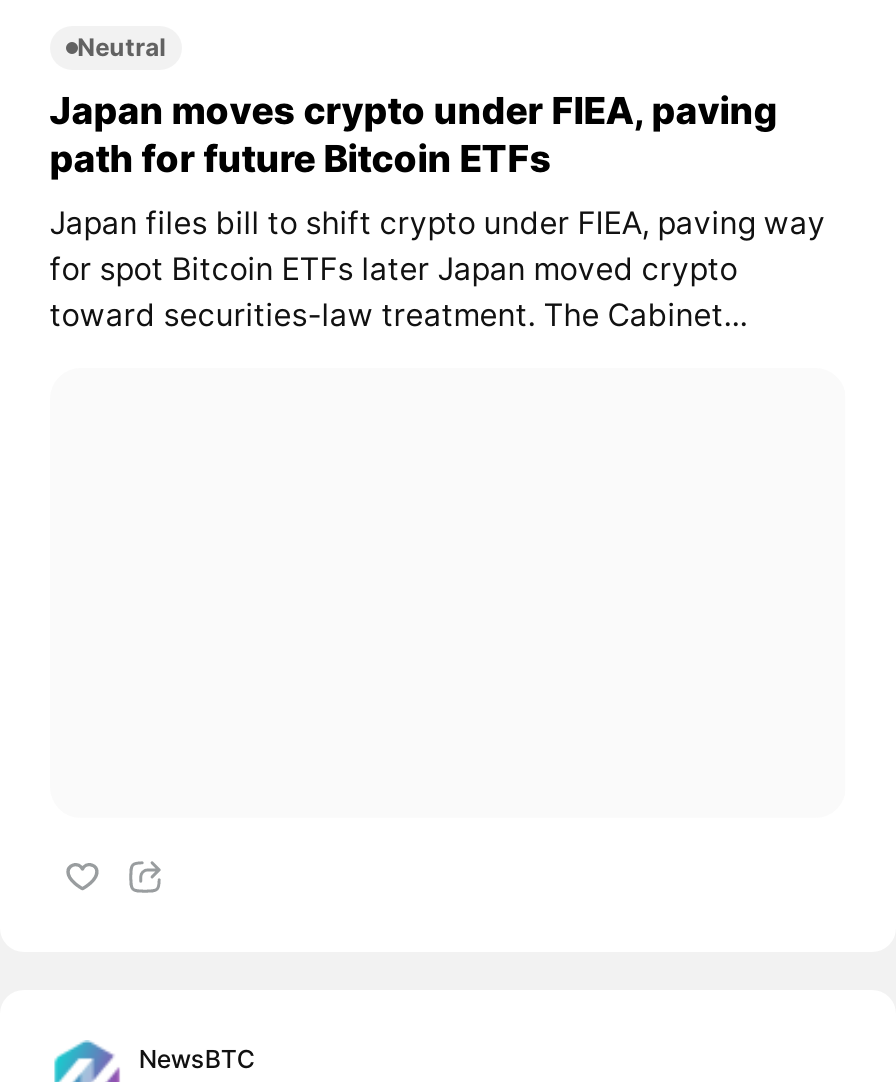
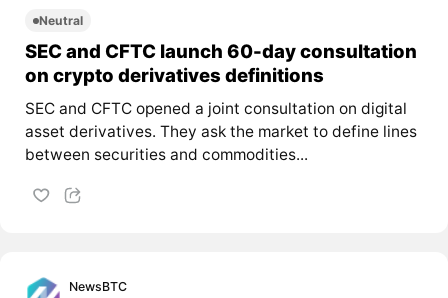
[50,88,778,180] Japan moves crypto under FIEA, paving | path for future Bitcoin ETFs -> [25,40,417,86] SEC and CFTC launch 60-day consultation | on crypto derivatives definitions
[50,204,826,334] Japan files bill to shift crypto under FIEA, paving way | for spot Bitcoin ETFs later Japan moved crypto | toward securities-law treatment. The Cabinet... -> [25,99,417,164] SEC and CFTC opened a joint consultation on digital | asset derivatives. They ask the market to define lines | between securities and commodities...

